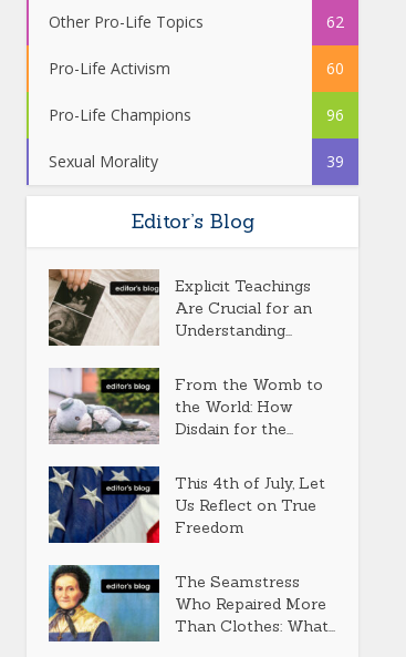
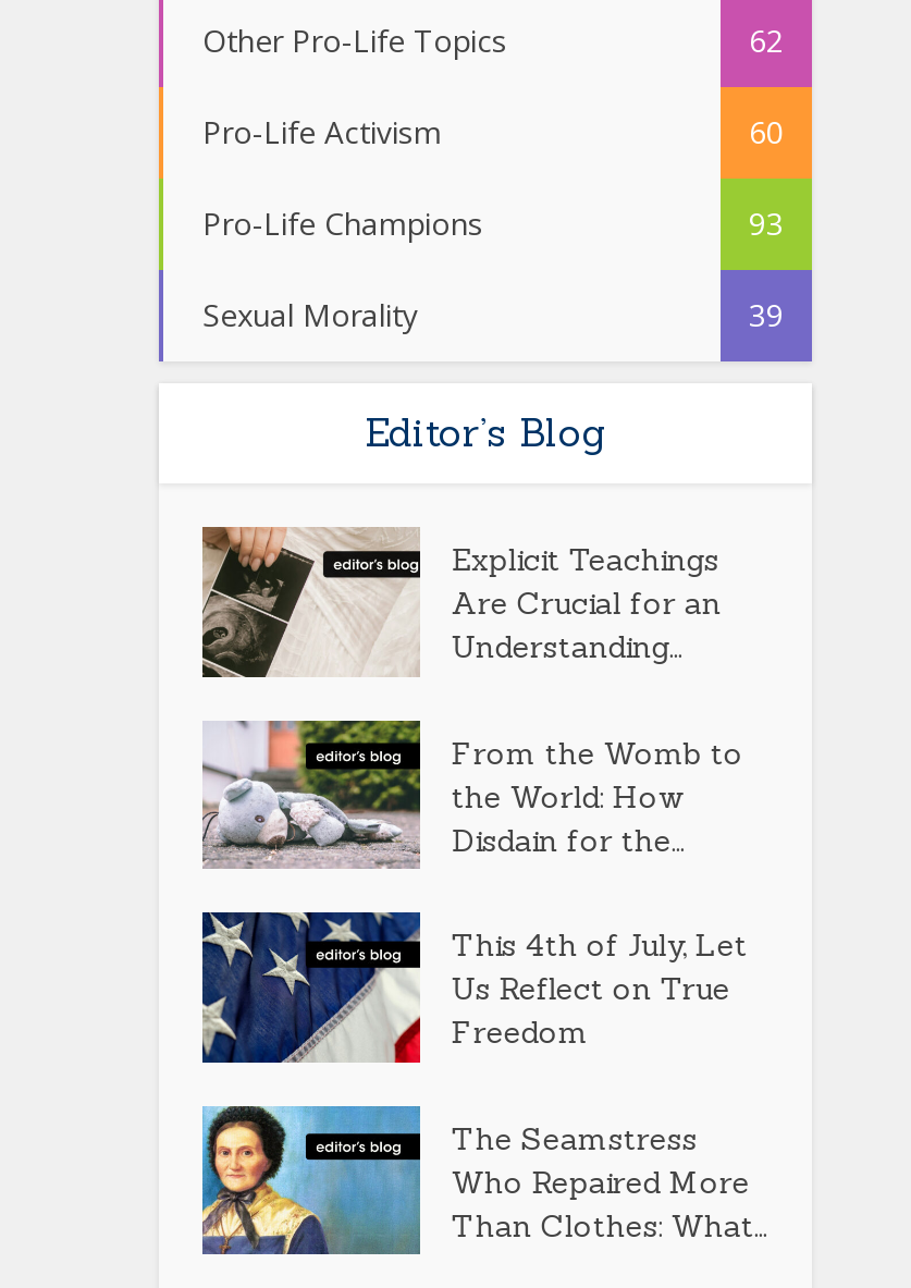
[326,104,344,126] 96 -> [749,203,784,245] 93

